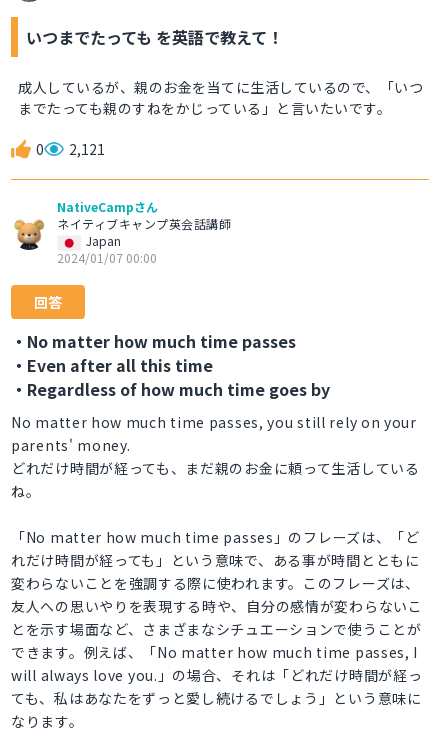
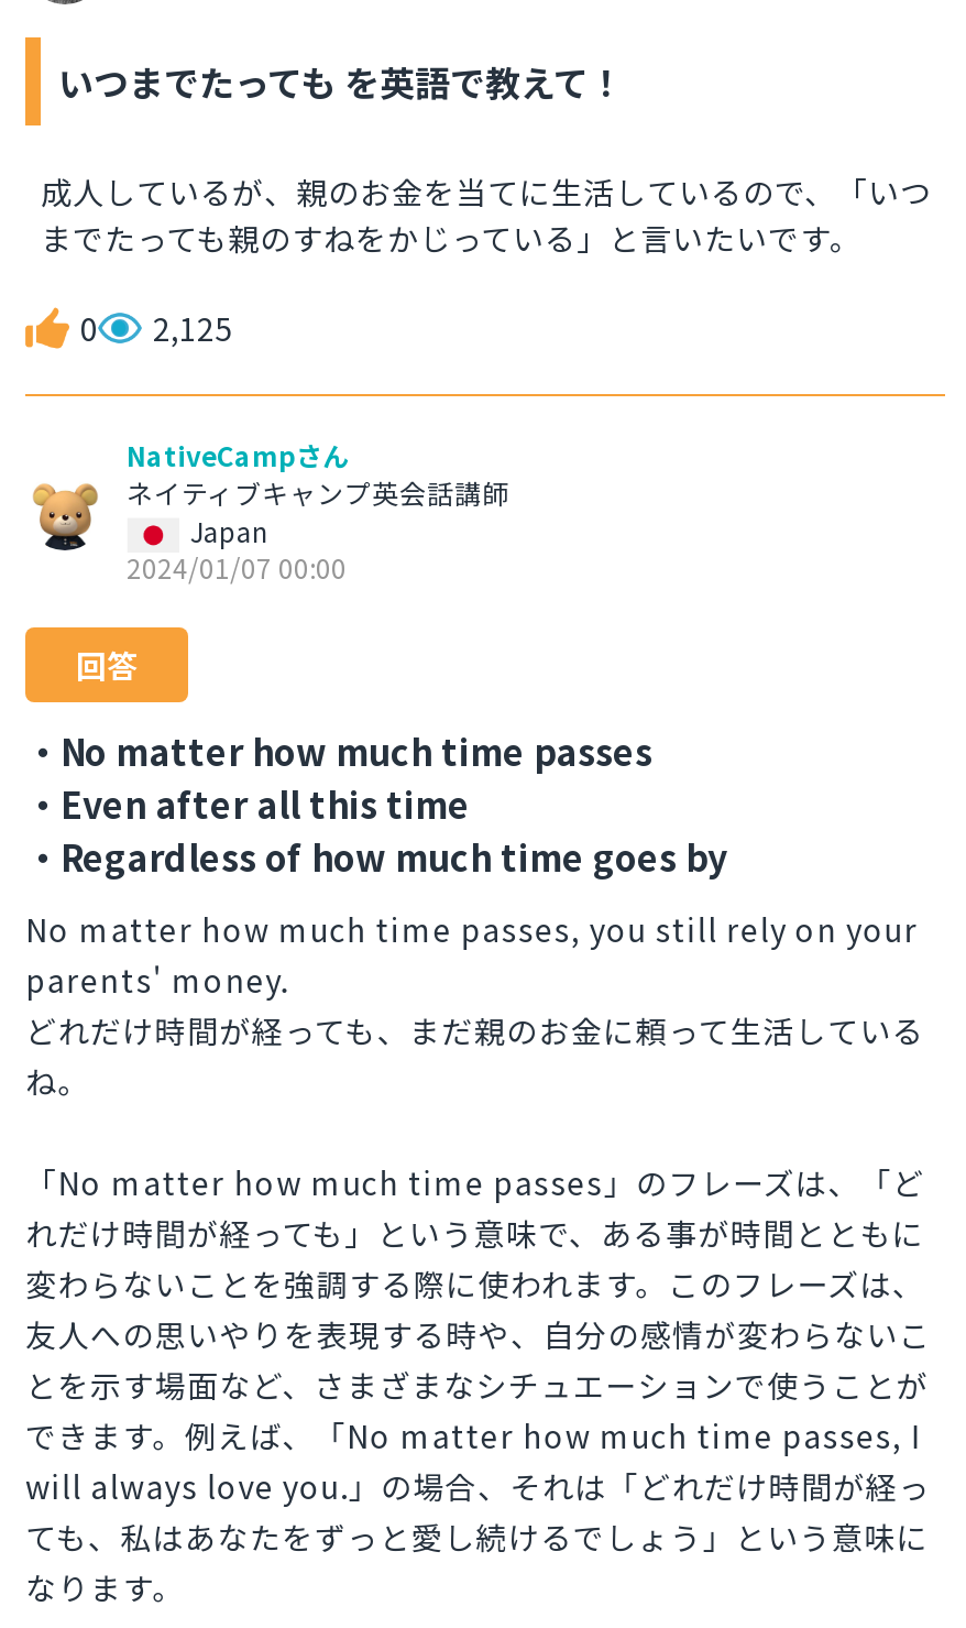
[36,139,105,159] 0 2,121 -> [80,307,232,351] 0 2,125

